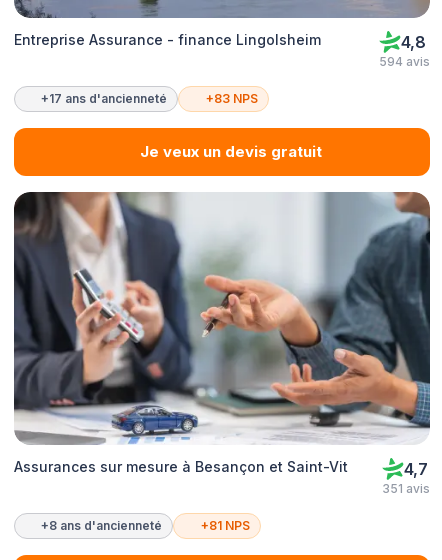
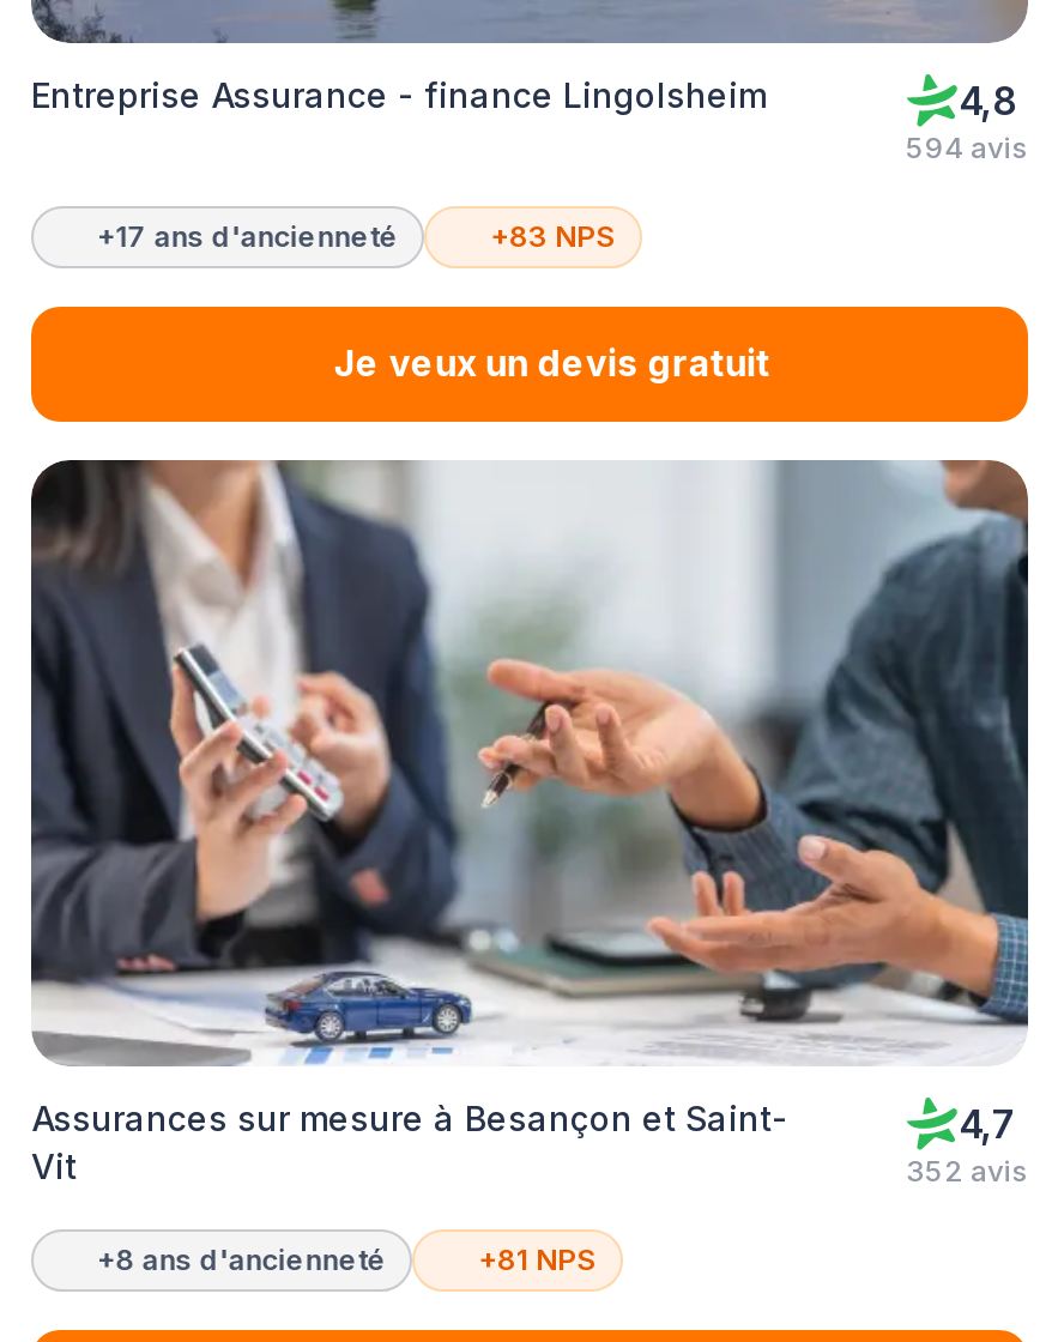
[382,481,430,496] 351 avis -> [906,1153,1028,1189] 352 avis

